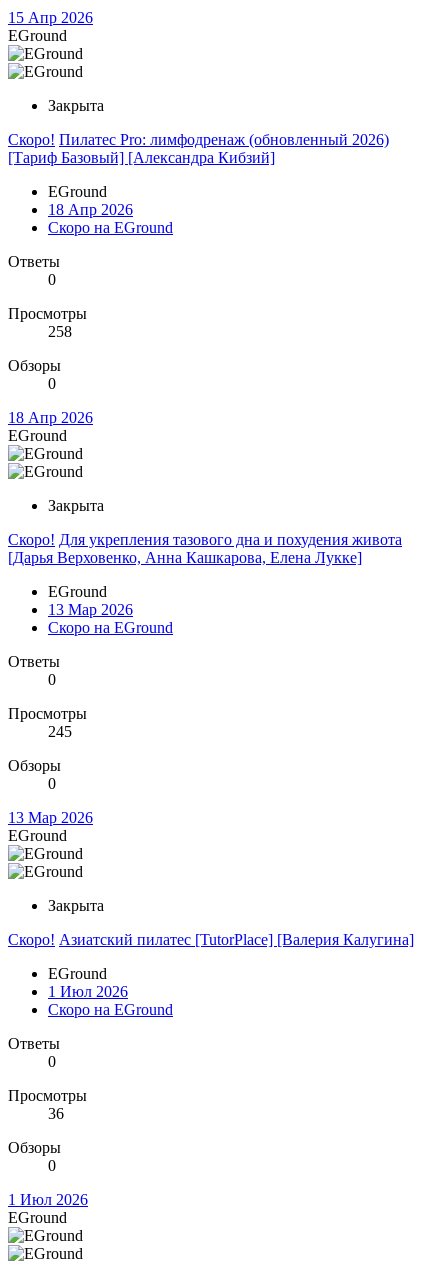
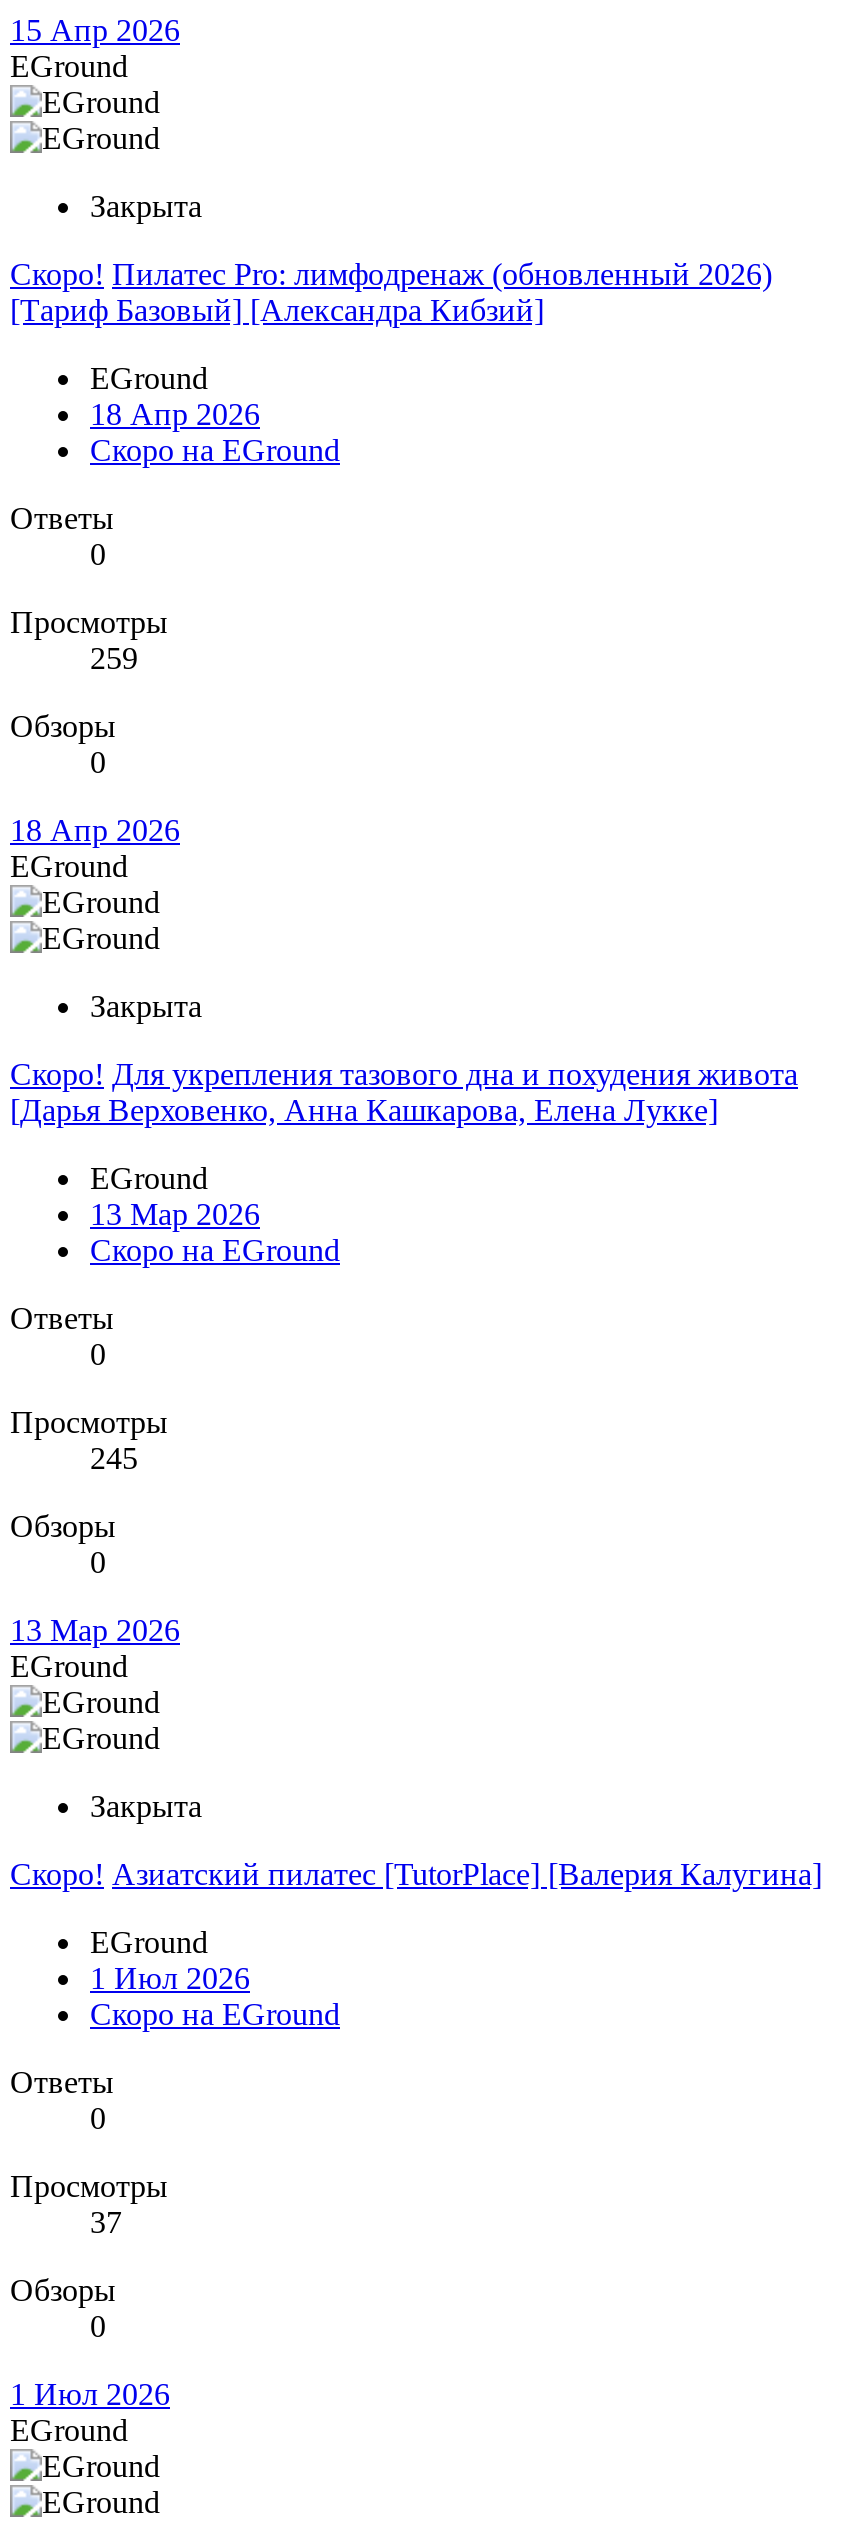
[48,323,72,340] 258 -> [90,641,138,675] 259
[48,1105,64,1122] 36 -> [90,2205,122,2239] 37

